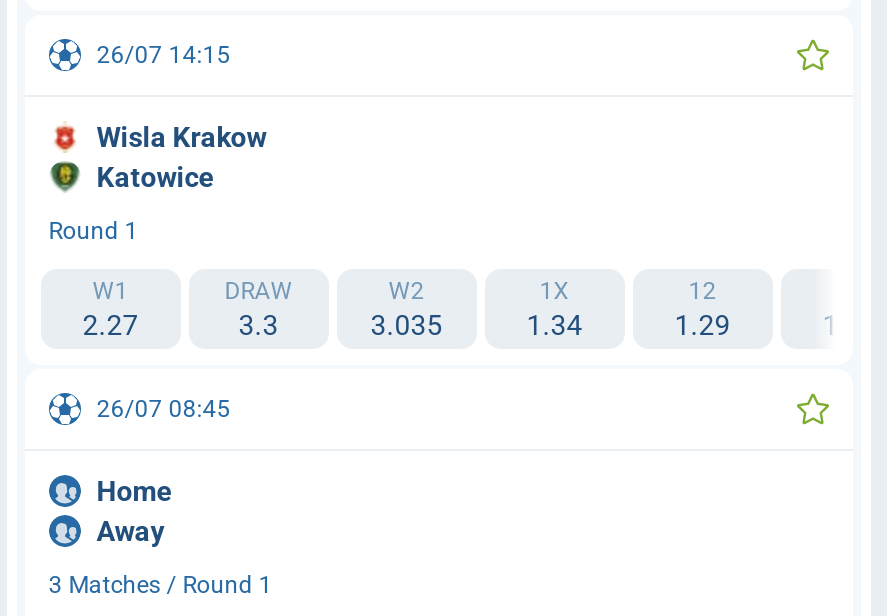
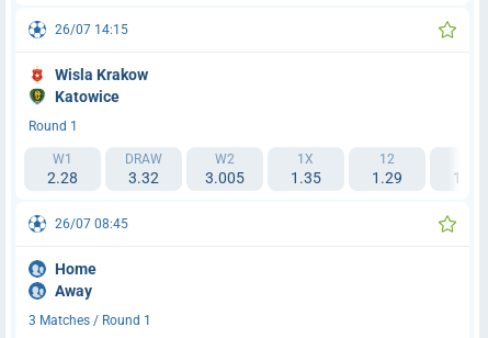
[83,308,139,340] 2.27 -> [47,169,78,187] 2.28
[239,308,279,340] 3.3 -> [128,169,159,187] 3.32
[371,308,443,340] 3.035 -> [205,169,244,187] 3.005
[527,308,583,340] 1.34 -> [290,169,321,187] 1.35

